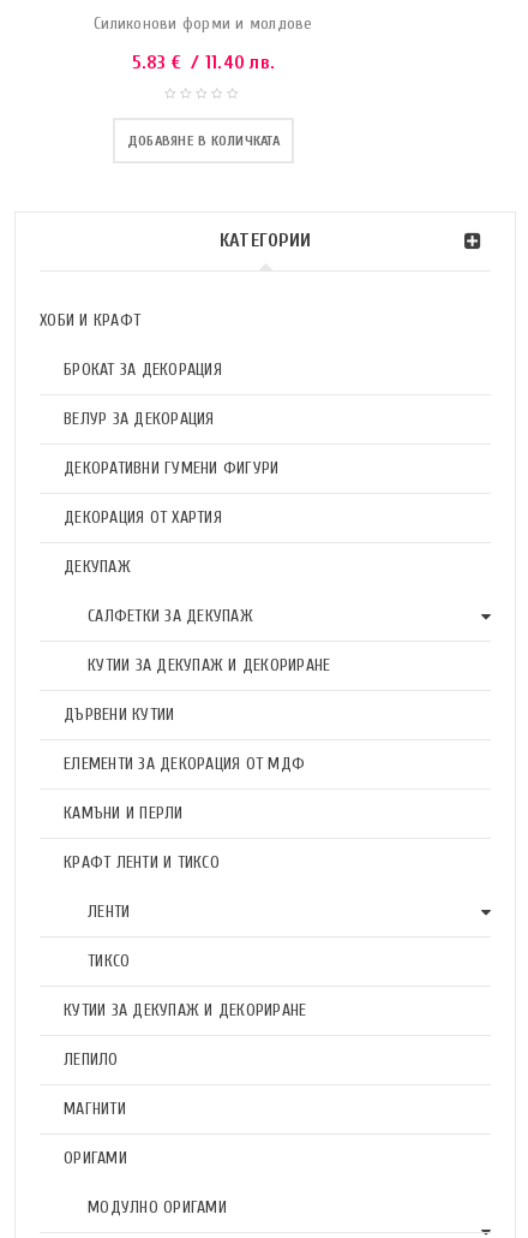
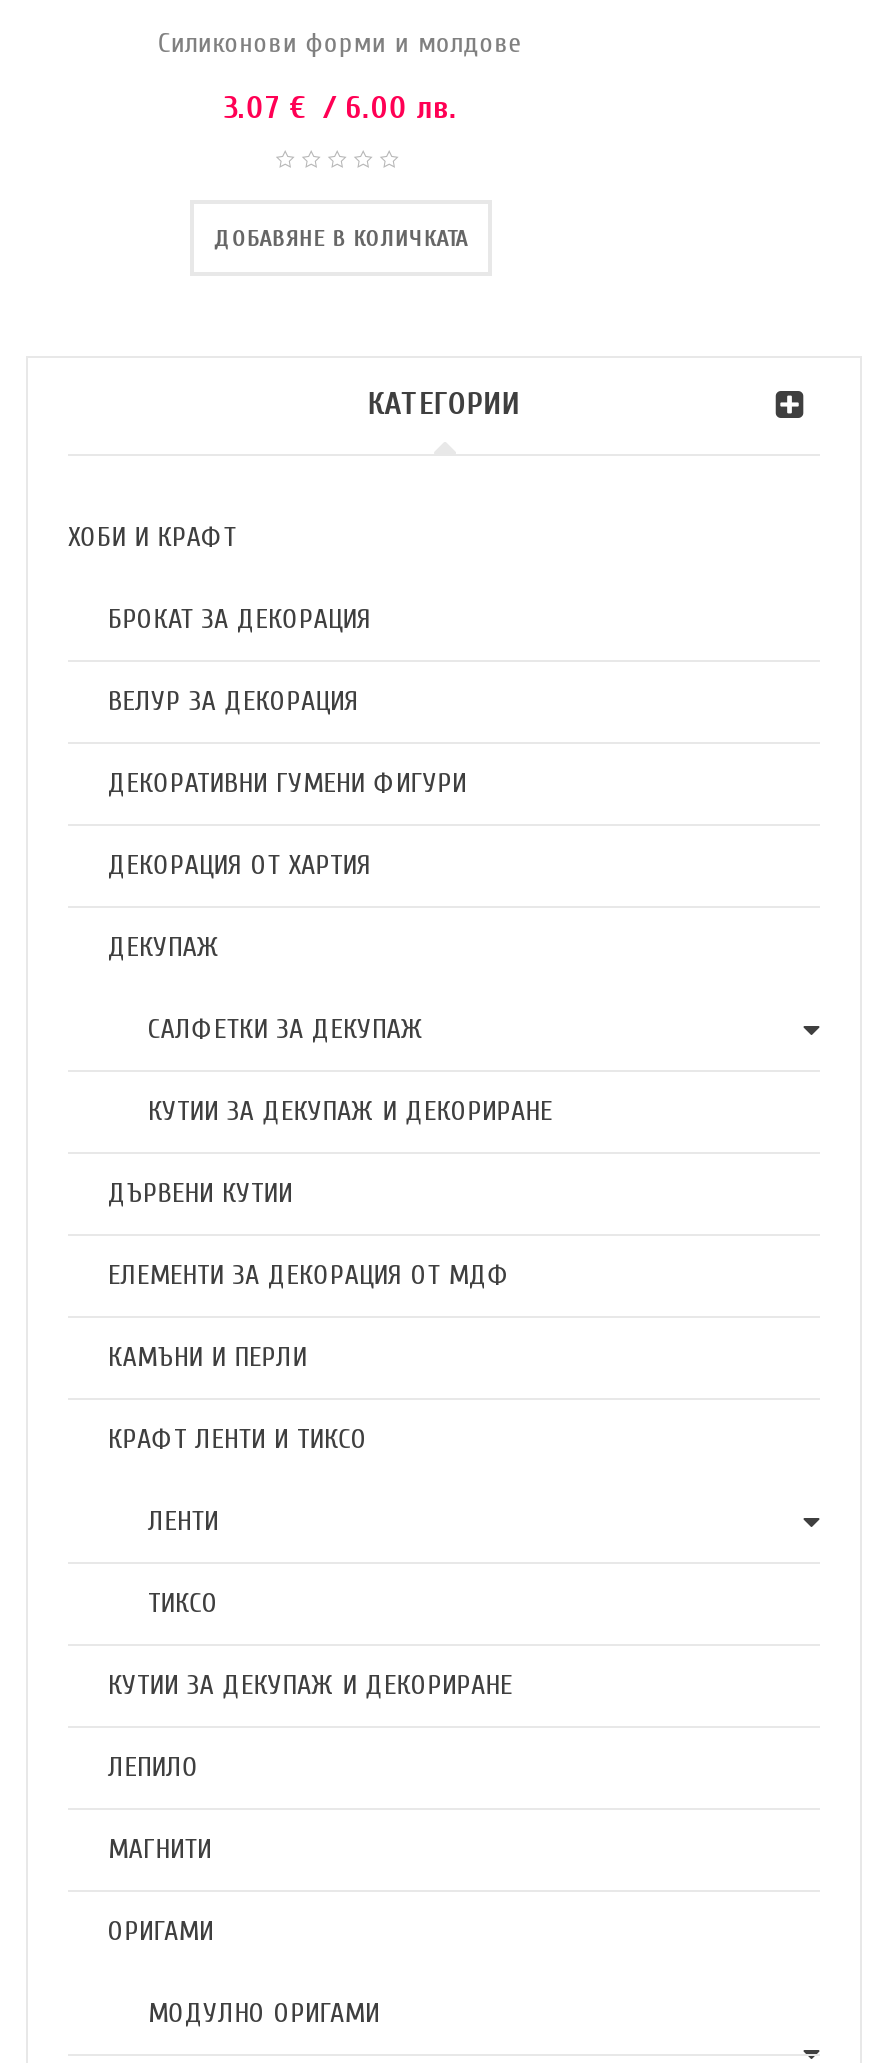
[132,52,275,73] 5.83 € / 11.40 лв. -> [223,90,458,126] 3.07 € / 6.00 лв.

